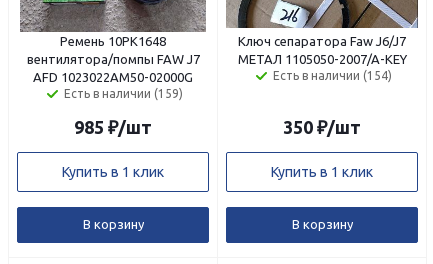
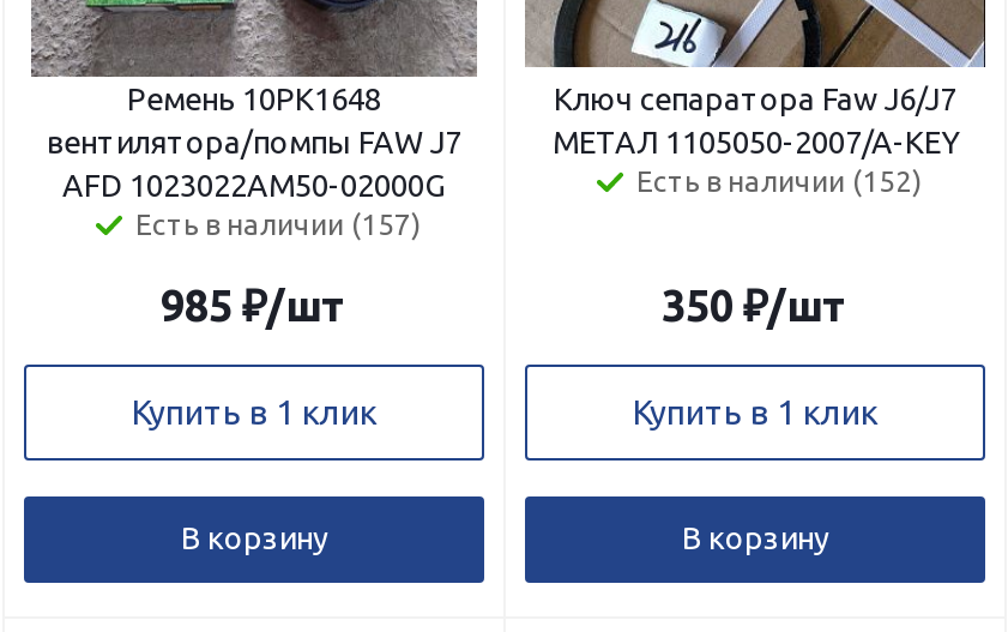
[272,69,391,82] Есть в наличии (154) -> [636,165,922,196] Есть в наличии (152)
[63,87,182,100] Есть в наличии (159) -> [135,208,421,239] Есть в наличии (157)

